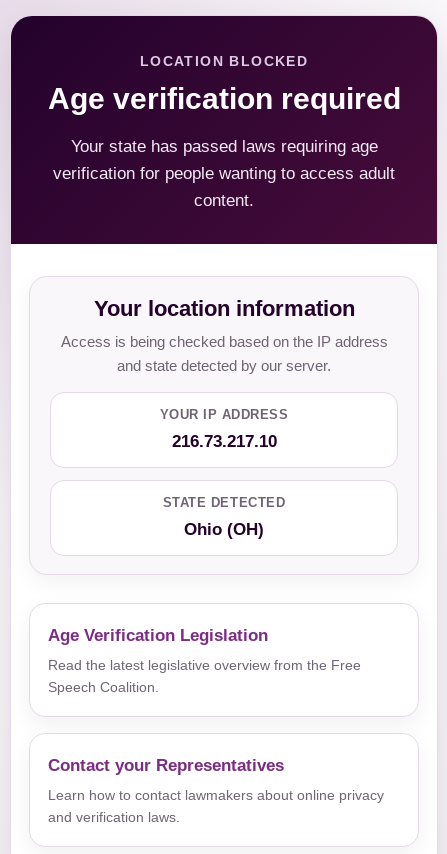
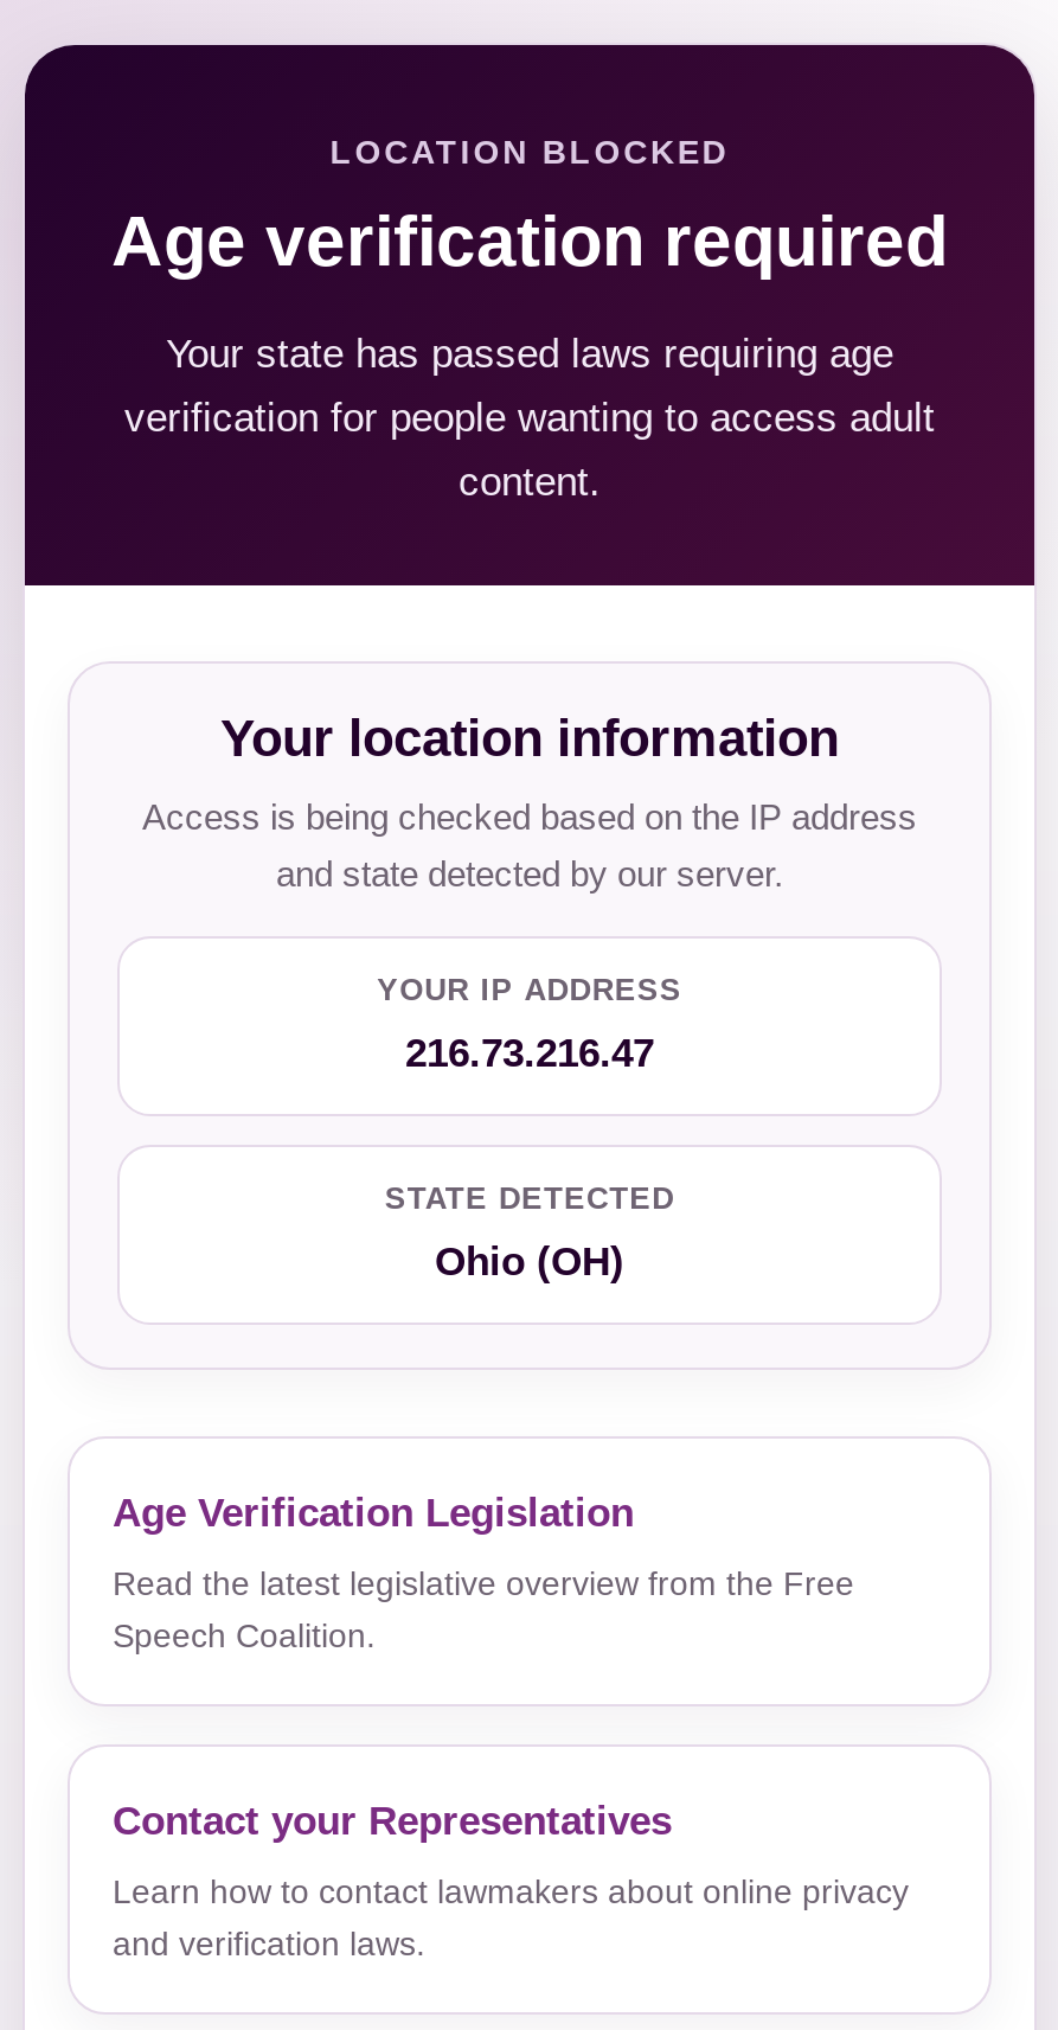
[171,432,276,451] 216.73.217.10 -> [405,1031,654,1076] 216.73.216.47

